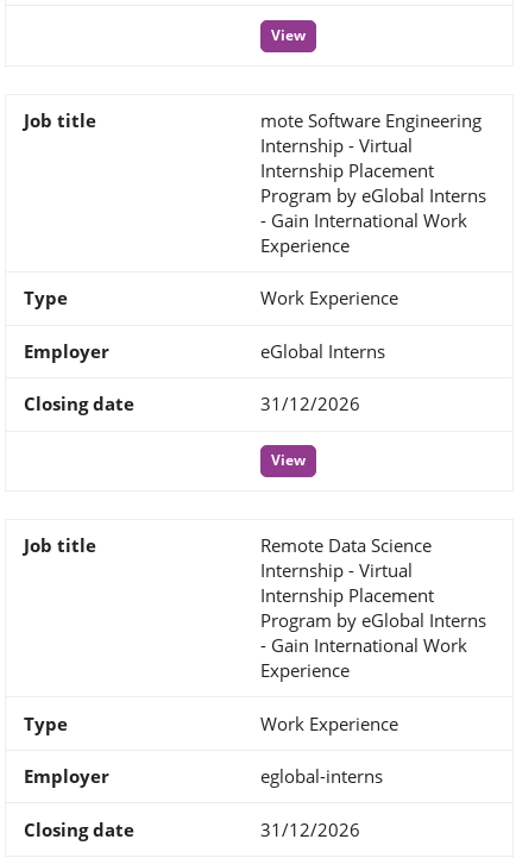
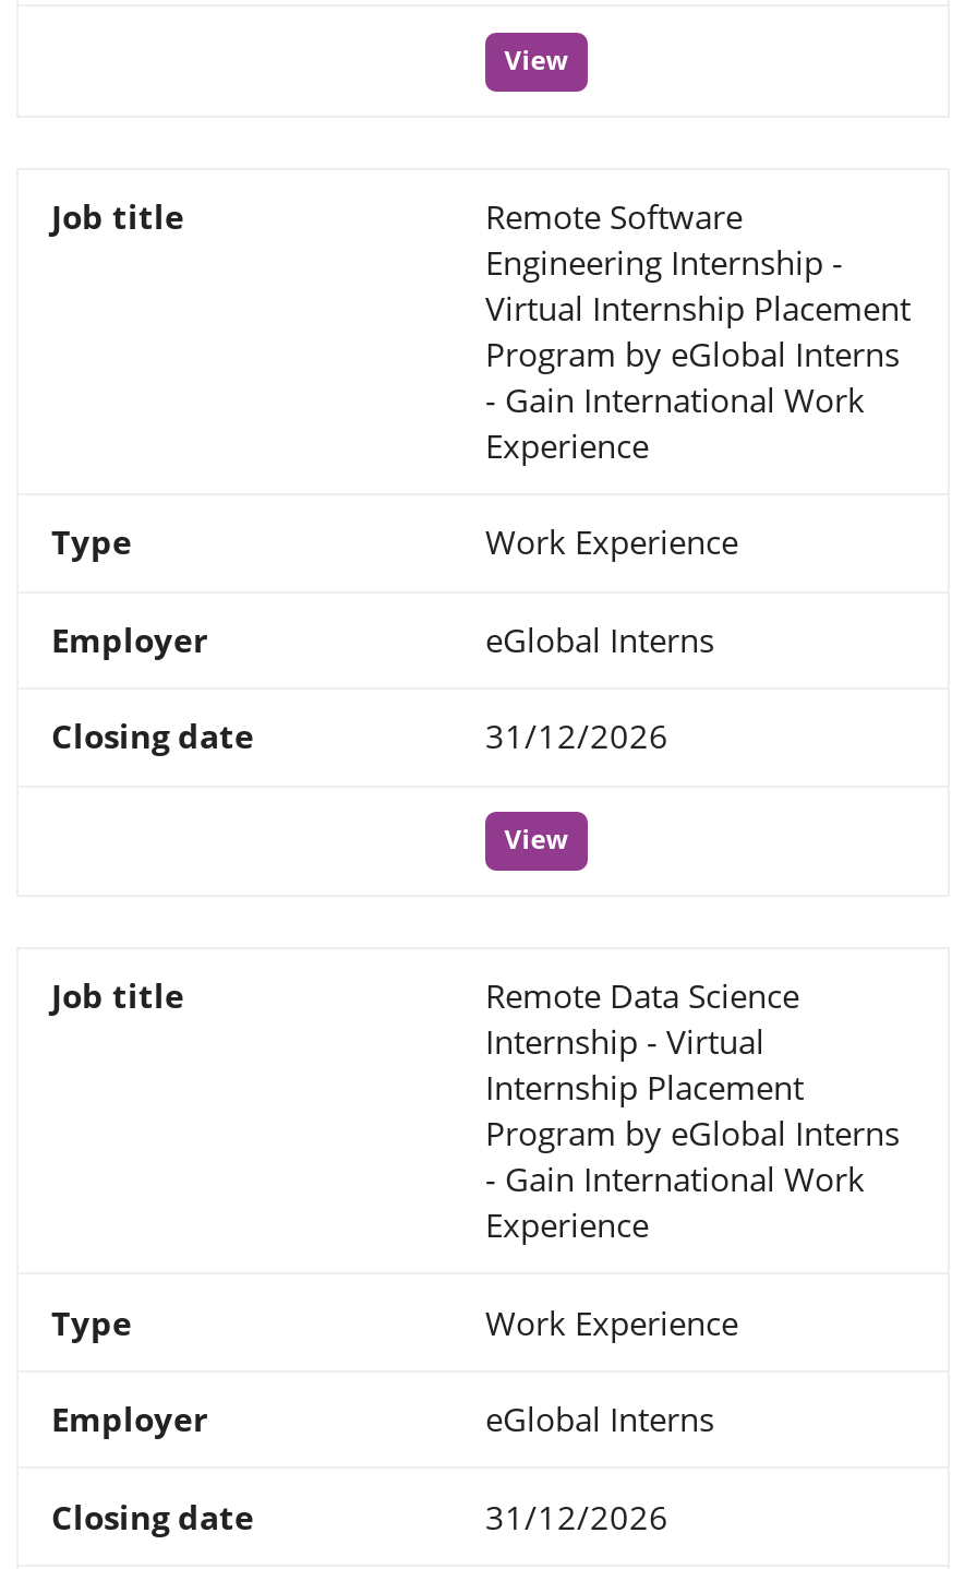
[260,108,482,182] mote Software Engineering | Internship - Virtual | Internship Placement -> [485,194,911,329] Remote Software | Engineering Internship - | Virtual Internship Placement
[260,764,383,788] eglobal-interns -> [485,1397,714,1440] eGlobal Interns

